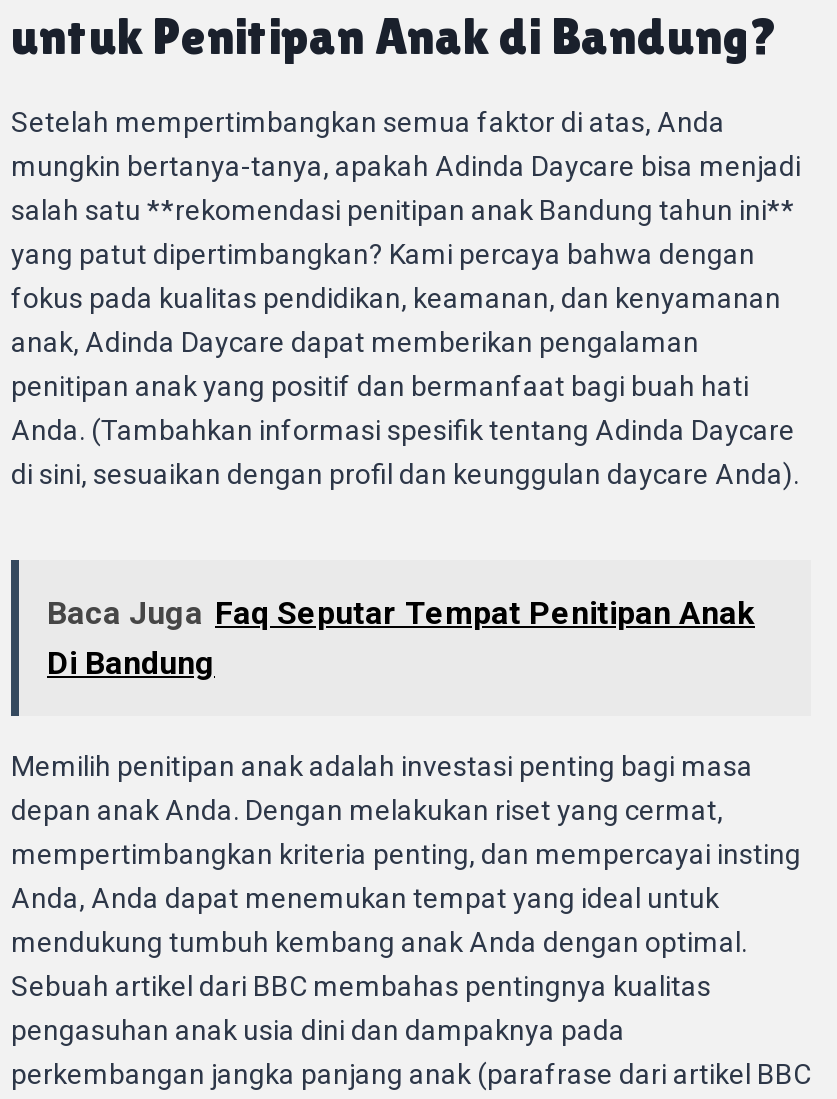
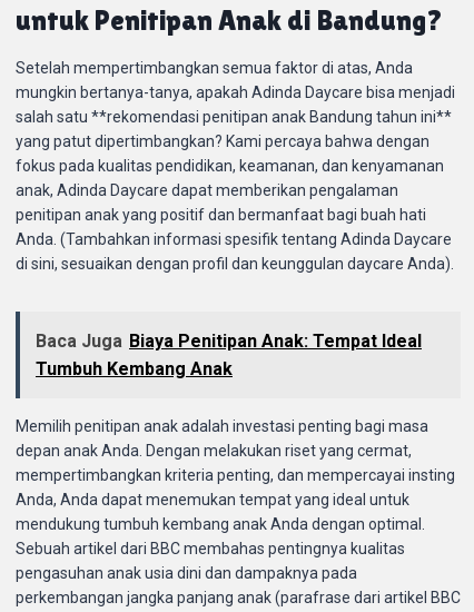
[47,594,755,682] Baca Juga Faq Seputar Tempat Penitipan Anak | Di Bandung -> [36,330,422,379] Baca Juga Biaya Penitipan Anak: Tempat Ideal | Tumbuh Kembang Anak

